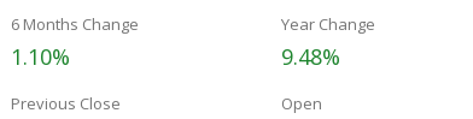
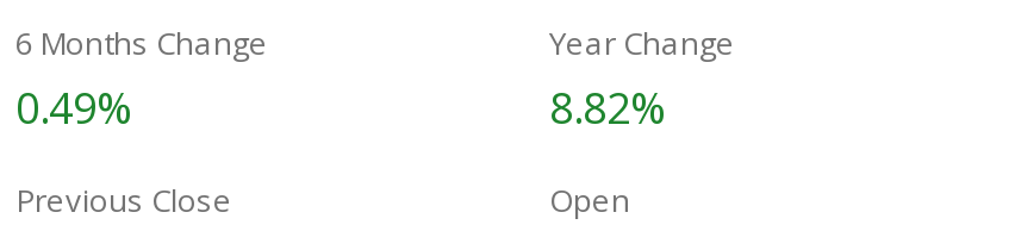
[11,42,70,71] 1.10% -> [15,79,132,136] 0.49%
[281,42,340,71] 9.48% -> [549,79,666,136] 8.82%

